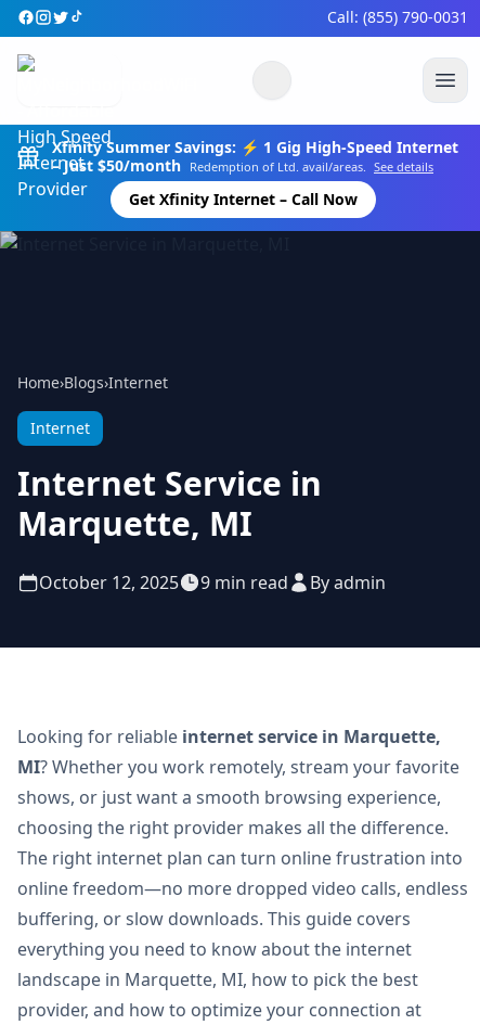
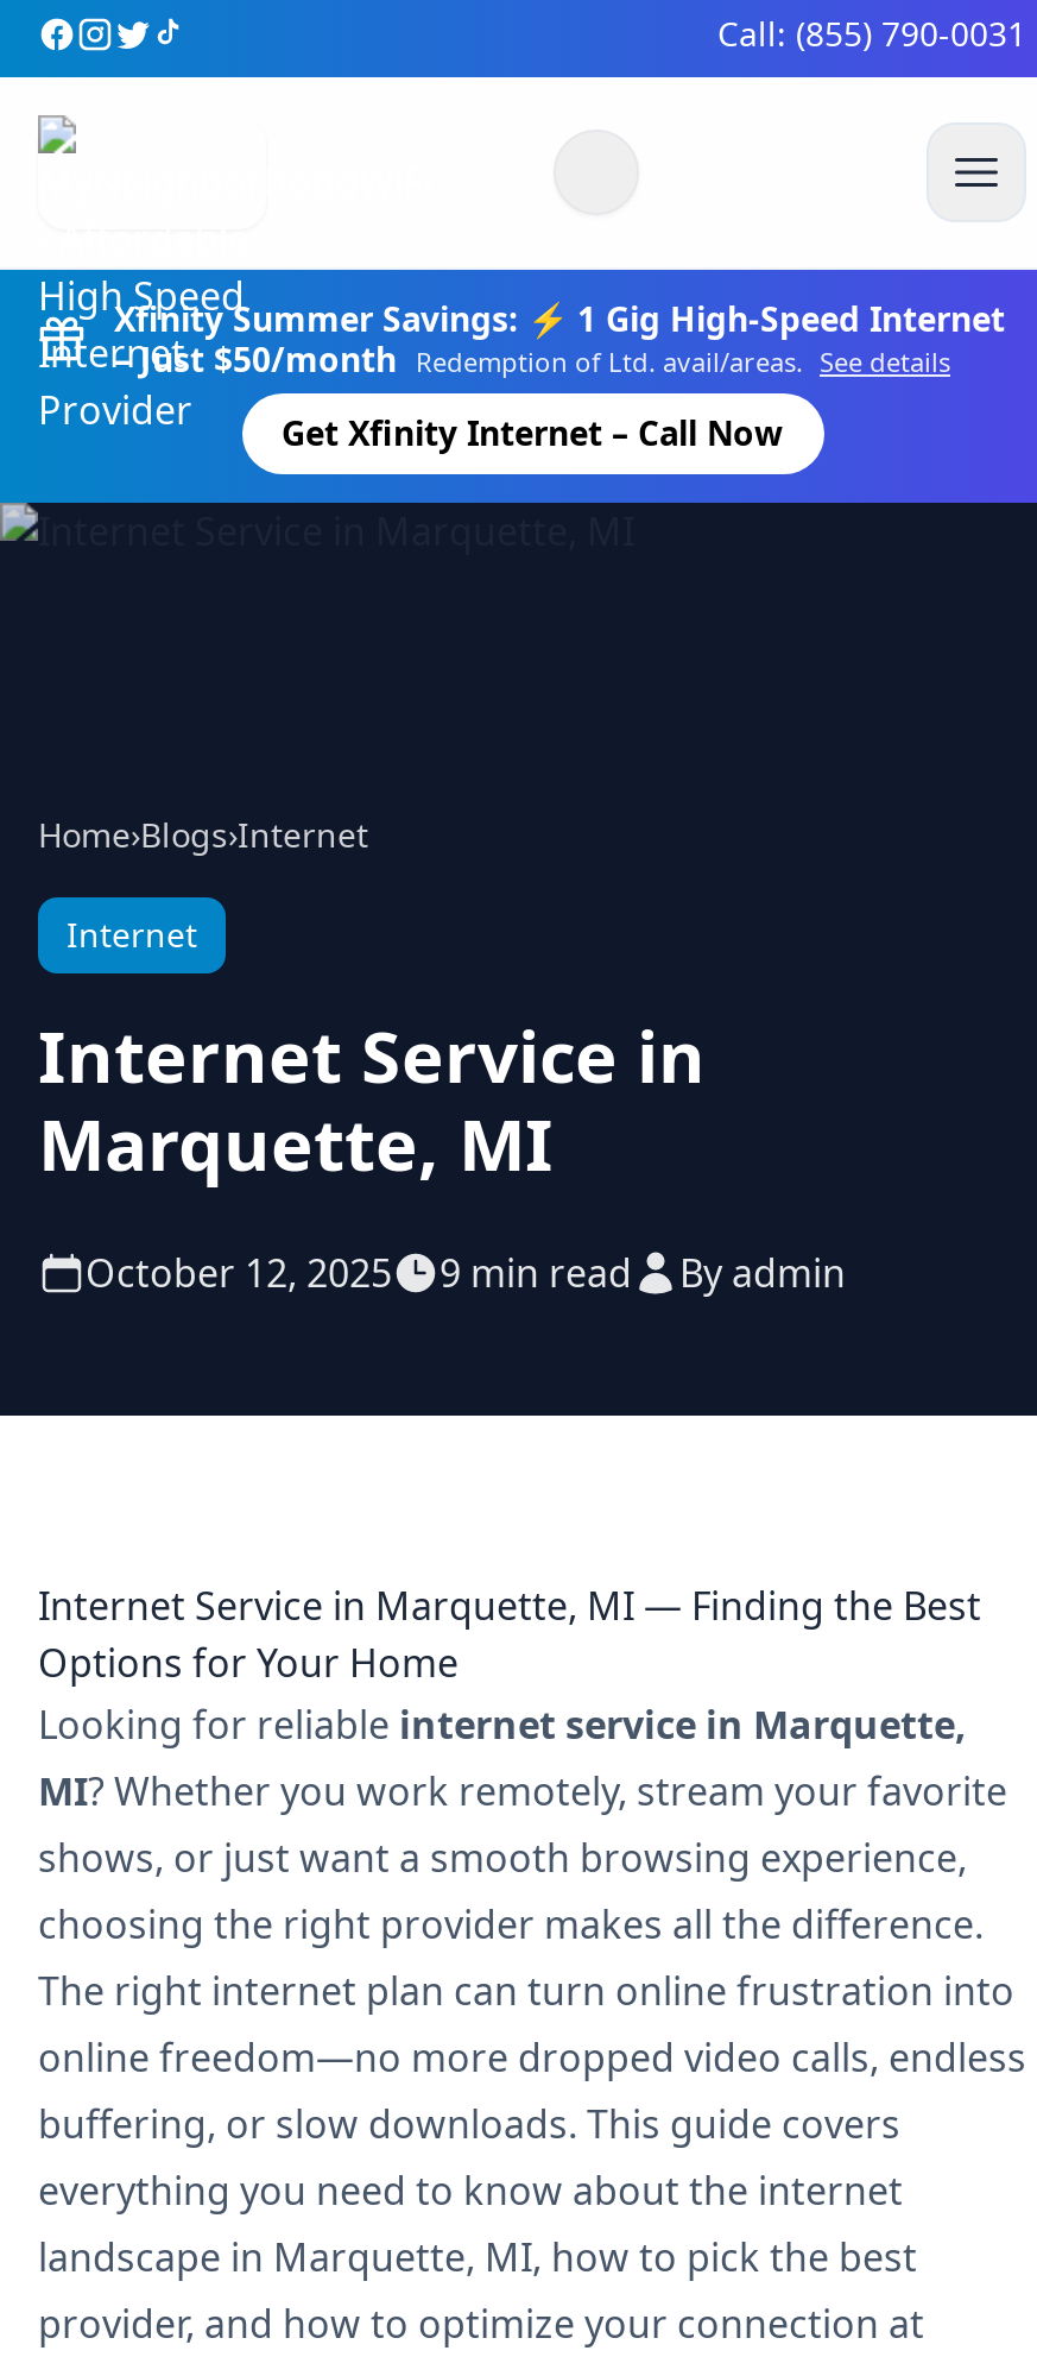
none -> [38,1580,981,1689] Internet Service in Marquette, MI — Finding the Best | Options for Your Home

